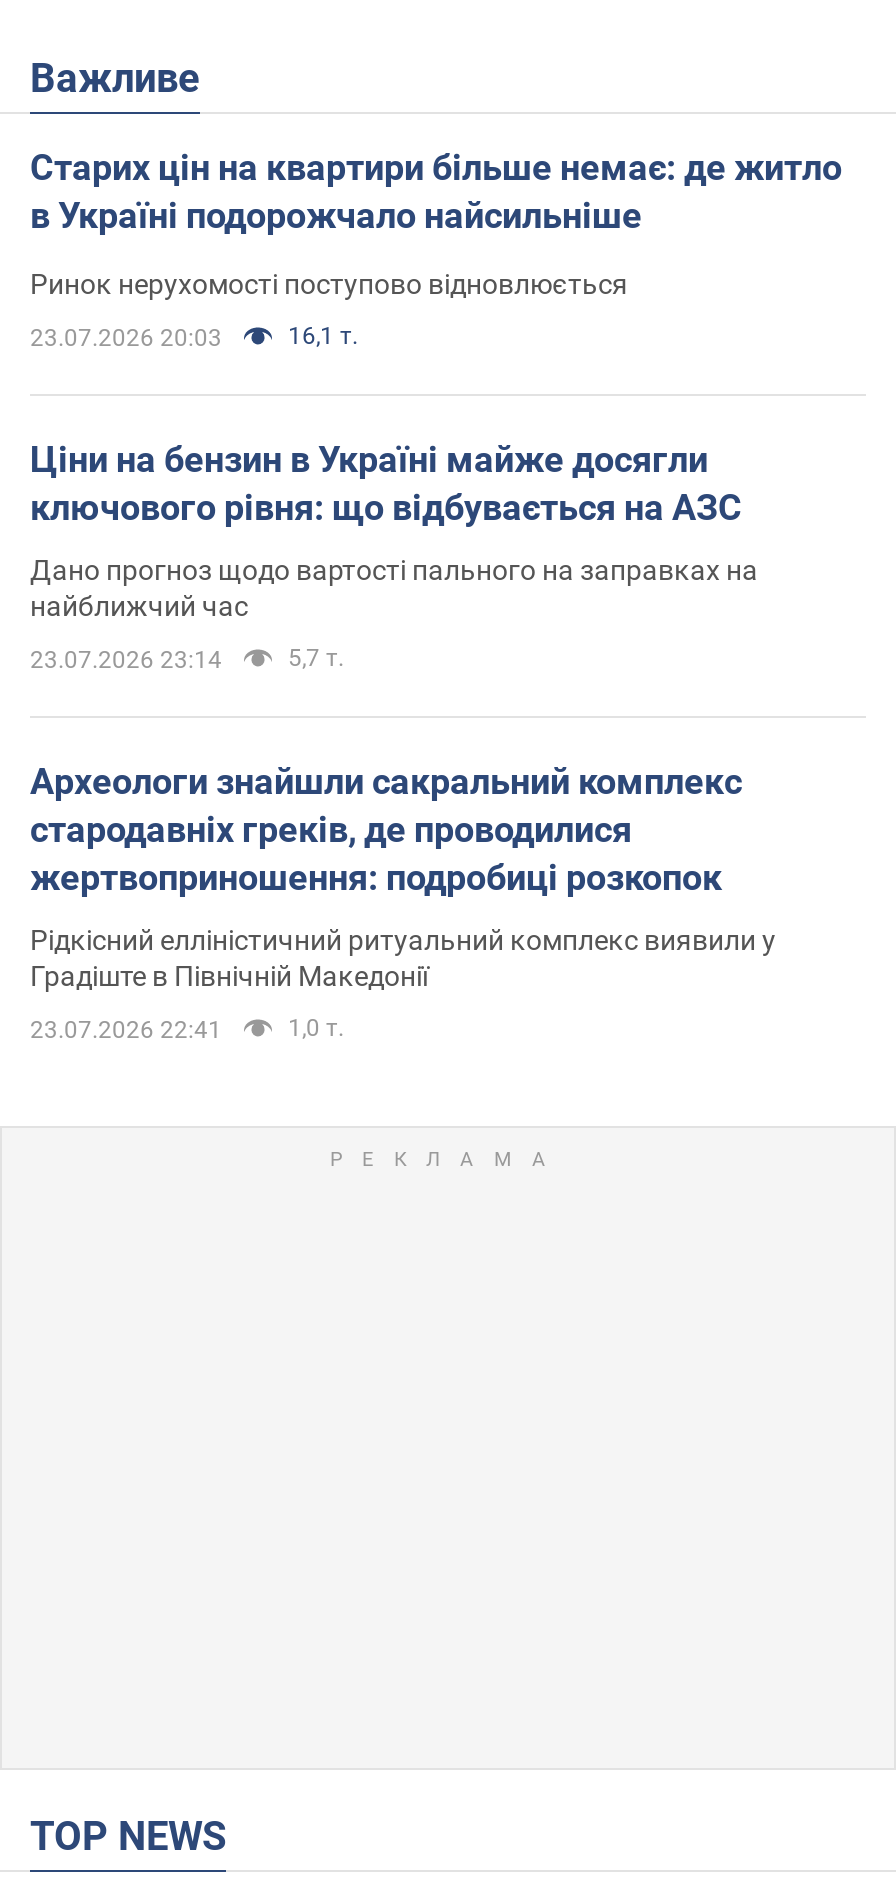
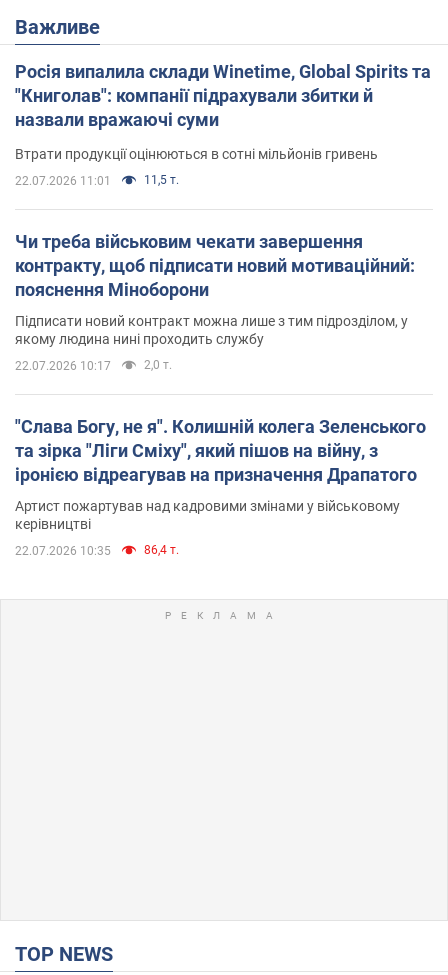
[30,145,842,235] Старих цін на квартири більше немає: де житло | в Україні подорожчало найсильніше -> [15,60,431,129] Росія випалила склади Winetime, Global Spirits та | "Книголав": компанії підрахували збитки й | назвали вражаючі суми
[30,267,628,299] Ринок нерухомості поступово відновлюється -> [15,145,378,161] Втрати продукції оцінюються в сотні мільйонів гривень
[30,321,358,351] 23.07.2026 20:03 | 16,1 т. -> [15,172,179,187] 22.07.2026 11:01 | 11,5 т.
[30,437,742,527] Ціни на бензин в Україні майже досягли | ключового рівня: що відбувається на АЗС -> [15,230,415,299] Чи треба військовим чекати завершення | контракту, щоб підписати новий мотиваційний: | пояснення Міноборони
[30,553,758,621] Дано прогноз щодо вартості пального на заправках на | найближчий час -> [15,312,408,346] Підписати новий контракт можна лише з тим підрозділом, у | якому людина нині проходить службу
[30,643,344,673] 23.07.2026 23:14 | 5,7 т. -> [15,357,172,372] 22.07.2026 10:17 | 2,0 т.
[30,759,742,897] Археологи знайшли сакральний комплекс | стародавніх греків, де проводилися | жертвоприношення: подробиці розкопок -> [15,415,426,484] "Слава Богу, не я". Колишній колега Зеленського | та зірка "Ліги Сміху", який пішов на війну, з | іронією відреагував на призначення Драпатого
[30,923,776,991] Рідкісний елліністичний ритуальний комплекс виявили у | Градіште в Північній Македонії -> [15,497,400,531] Артист пожартував над кадровими змінами у військовому | керівництві
[30,1013,344,1043] 23.07.2026 22:41 | 1,0 т. -> [15,542,179,557] 22.07.2026 10:35 | 86,4 т.

